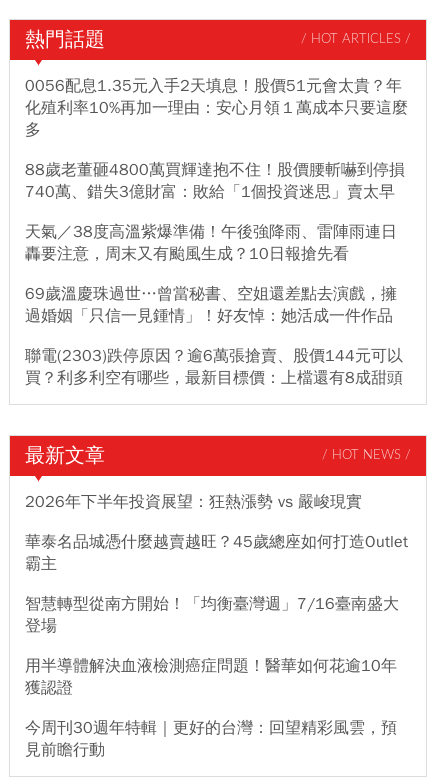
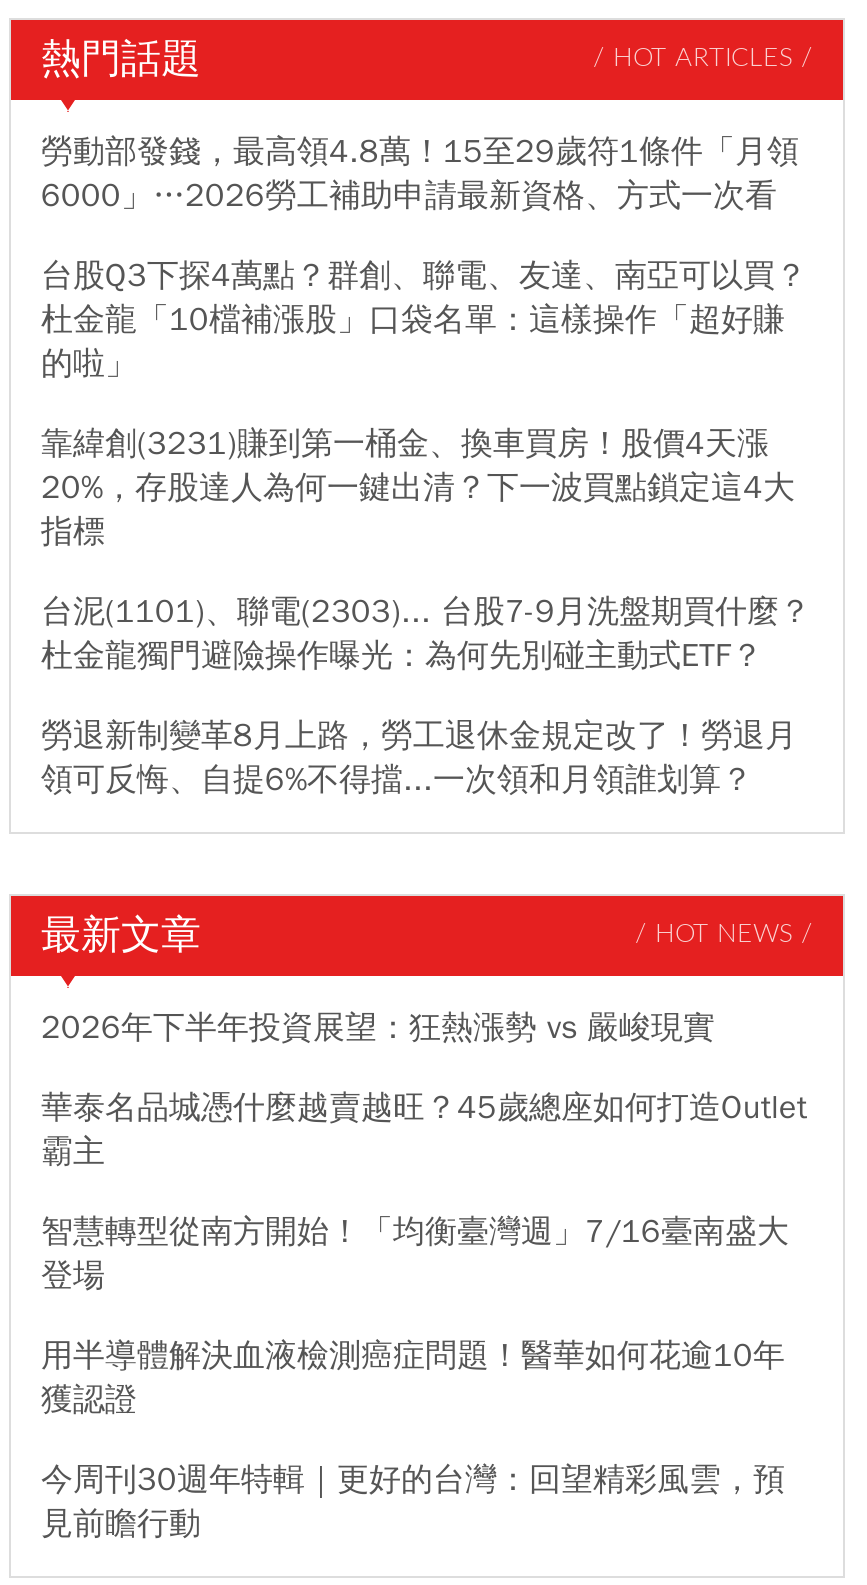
[25,76,408,140] 0056配息1.35元入手2天填息！股價51元會太貴？年 | 化殖利率10%再加一理由：安心月領１萬成本只要這麼 | 多 -> [41,132,799,216] 勞動部發錢，最高領4.8萬！15至29歲符1條件「月領 | 6000」…2026勞工補助申請最新資格、方式一次看
[25,160,405,202] 88歲老董砸4800萬買輝達抱不住！股價腰斬嚇到停損 | 740萬、錯失3億財富：敗給「1個投資迷思」賣太早 -> [41,256,807,384] 台股Q3下探4萬點？群創、聯電、友達、南亞可以買？ | 杜金龍「10檔補漲股」口袋名單：這樣操作「超好賺 | 的啦」
[25,222,397,264] 天氣／38度高溫紫爆準備！午後強降雨、雷陣雨連日 | 轟要注意，周末又有颱風生成？10日報搶先看 -> [41,424,795,552] 靠緯創(3231)賺到第一桶金、換車買房！股價4天漲 | 20%，存股達人為何一鍵出清？下一波買點鎖定這4大 | 指標
[25,284,397,326] 69歲溫慶珠過世…曾當秘書、空姐還差點去演戲，擁 | 過婚姻「只信一見鍾情」！好友悼：她活成一件作品 -> [41,592,811,676] 台泥(1101)、聯電(2303)... 台股7-9月洗盤期買什麼？ | 杜金龍獨門避險操作曝光：為何先別碰主動式ETF？
[25,346,403,388] 聯電(2303)跌停原因？逾6萬張搶賣、股價144元可以 | 買？利多利空有哪些，最新目標價：上檔還有8成甜頭 -> [41,716,797,800] 勞退新制變革8月上路，勞工退休金規定改了！勞退月 | 領可反悔、自提6%不得擋...一次領和月領誰划算？

